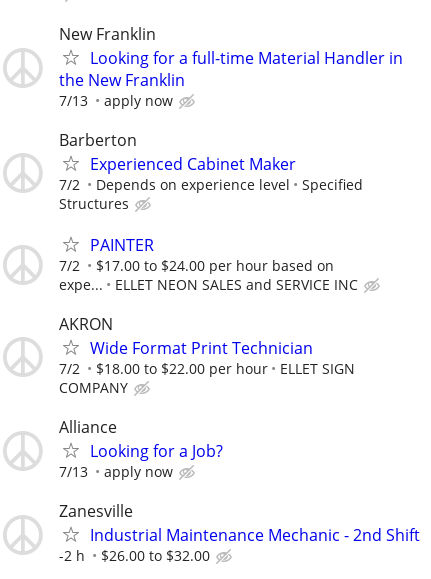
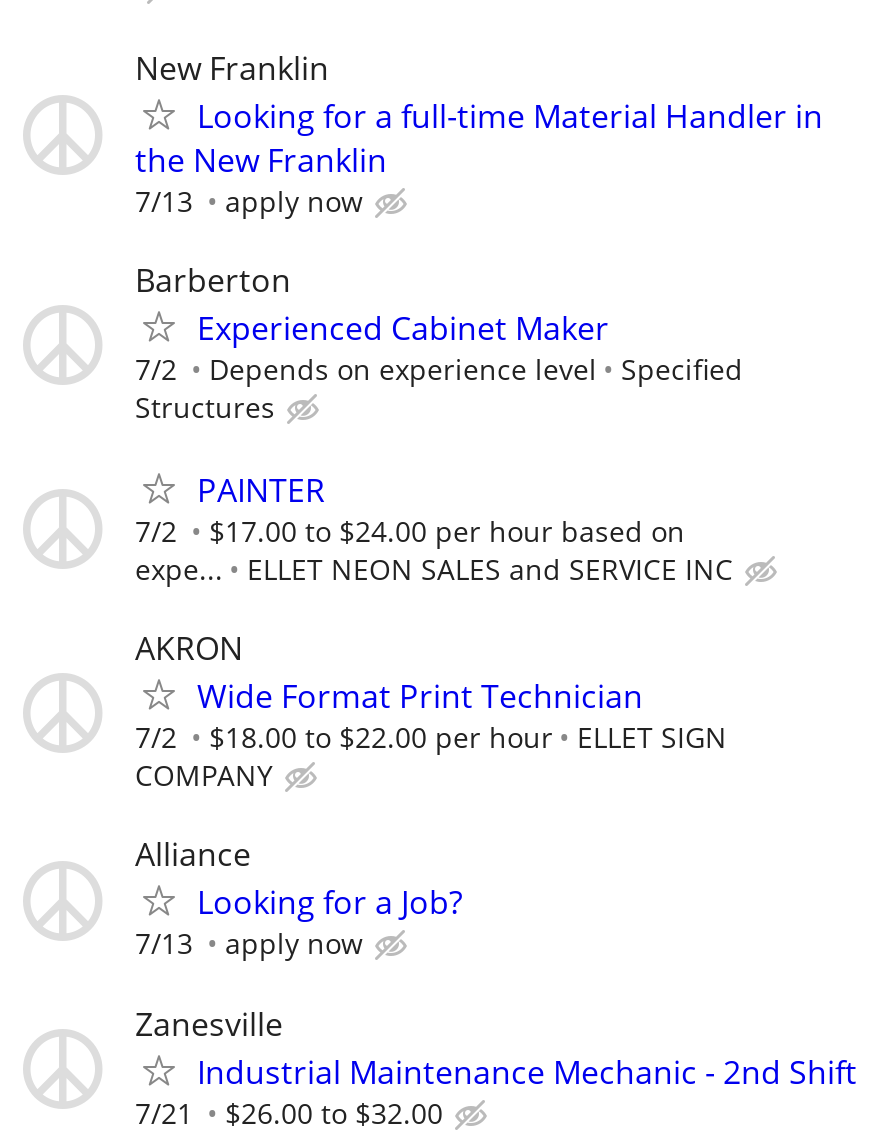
[59,546,210,565] -2 h $26.00 to $32.00 -> [135,1093,443,1131] 7/21 $26.00 to $32.00

